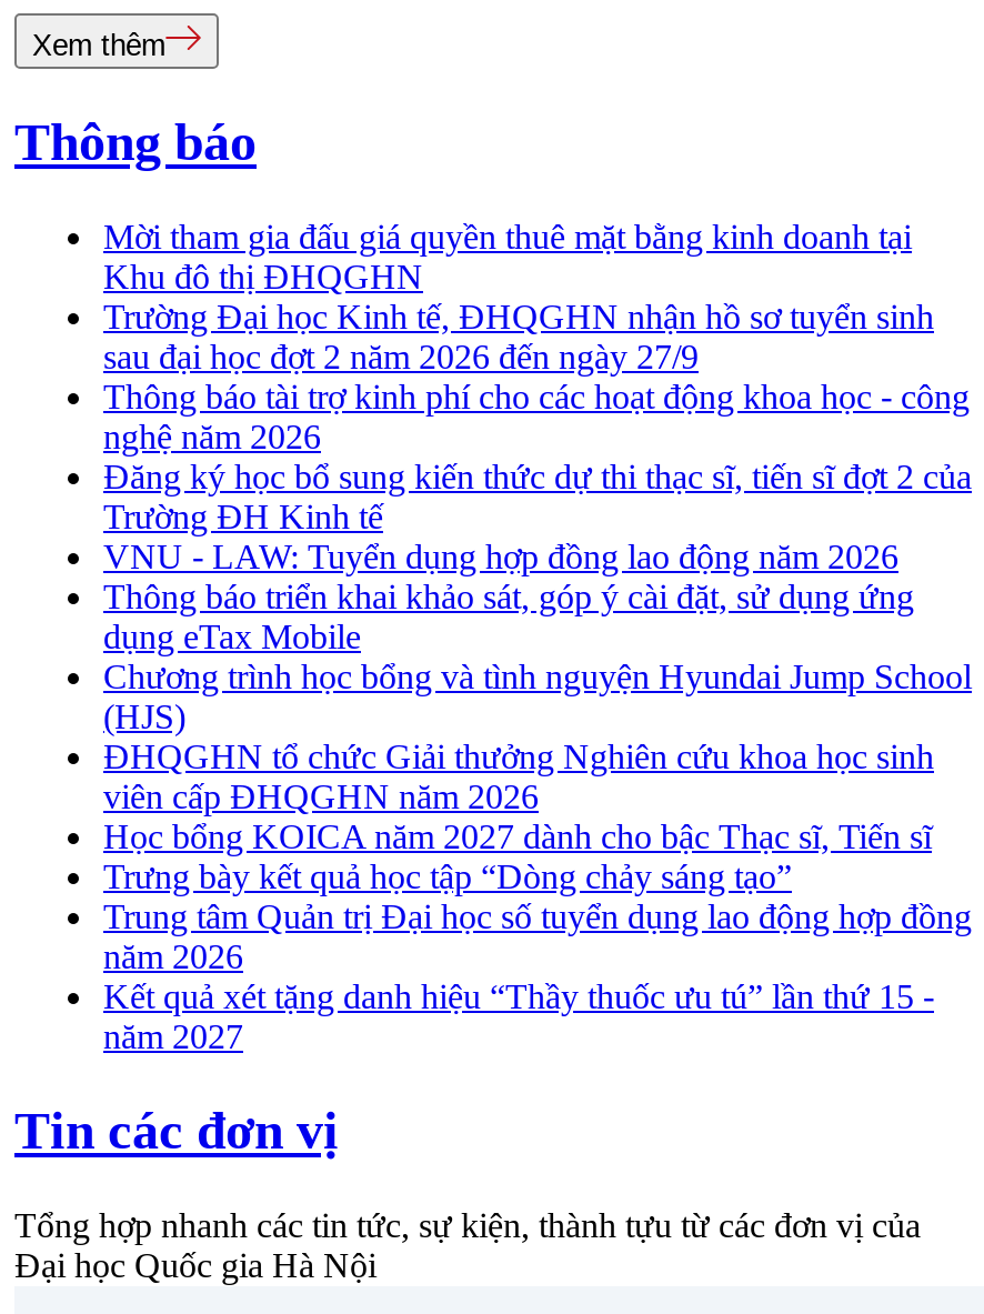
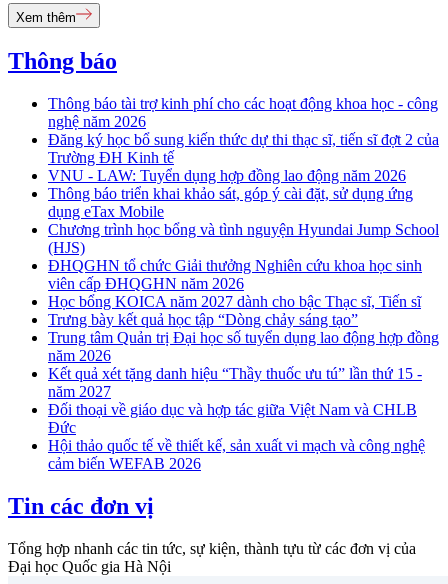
[103,218,934,376] Mời tham gia đấu giá quyền thuê mặt bằng kinh doanh tại | Khu đô thị ĐHQGHN | Trường Đại học Kinh tế, ĐHQGHN nhận hồ sơ tuyển sinh | sau đại học đợt 2 năm 2026 đến ngày 27/9 -> none
moved [103,378,972,1056] -> [48,95,439,400]: Thông báo tài trợ kinh phí cho các hoạt động khoa học - công | nghệ năm 2026 | Đăng ký học bổ sung kiến thức dự thi thạc sĩ, tiến sĩ đợt 2 của | ... | Kết quả xét tặng danh hiệu “Thầy thuốc ưu tú” lần thứ 15 - | năm 2027
none -> [48,401,425,472] Đối thoại về giáo dục và hợp tác giữa Việt Nam và CHLB | Đức | Hội thảo quốc tế về thiết kế, sản xuất vi mạch và công nghệ | cảm biến WEFAB 2026

